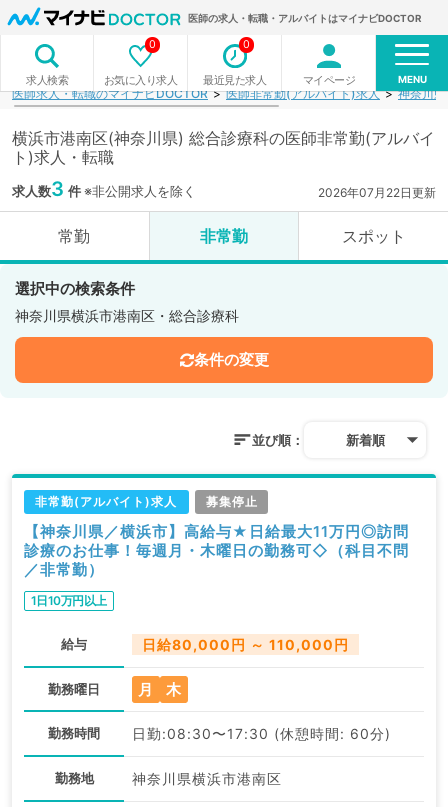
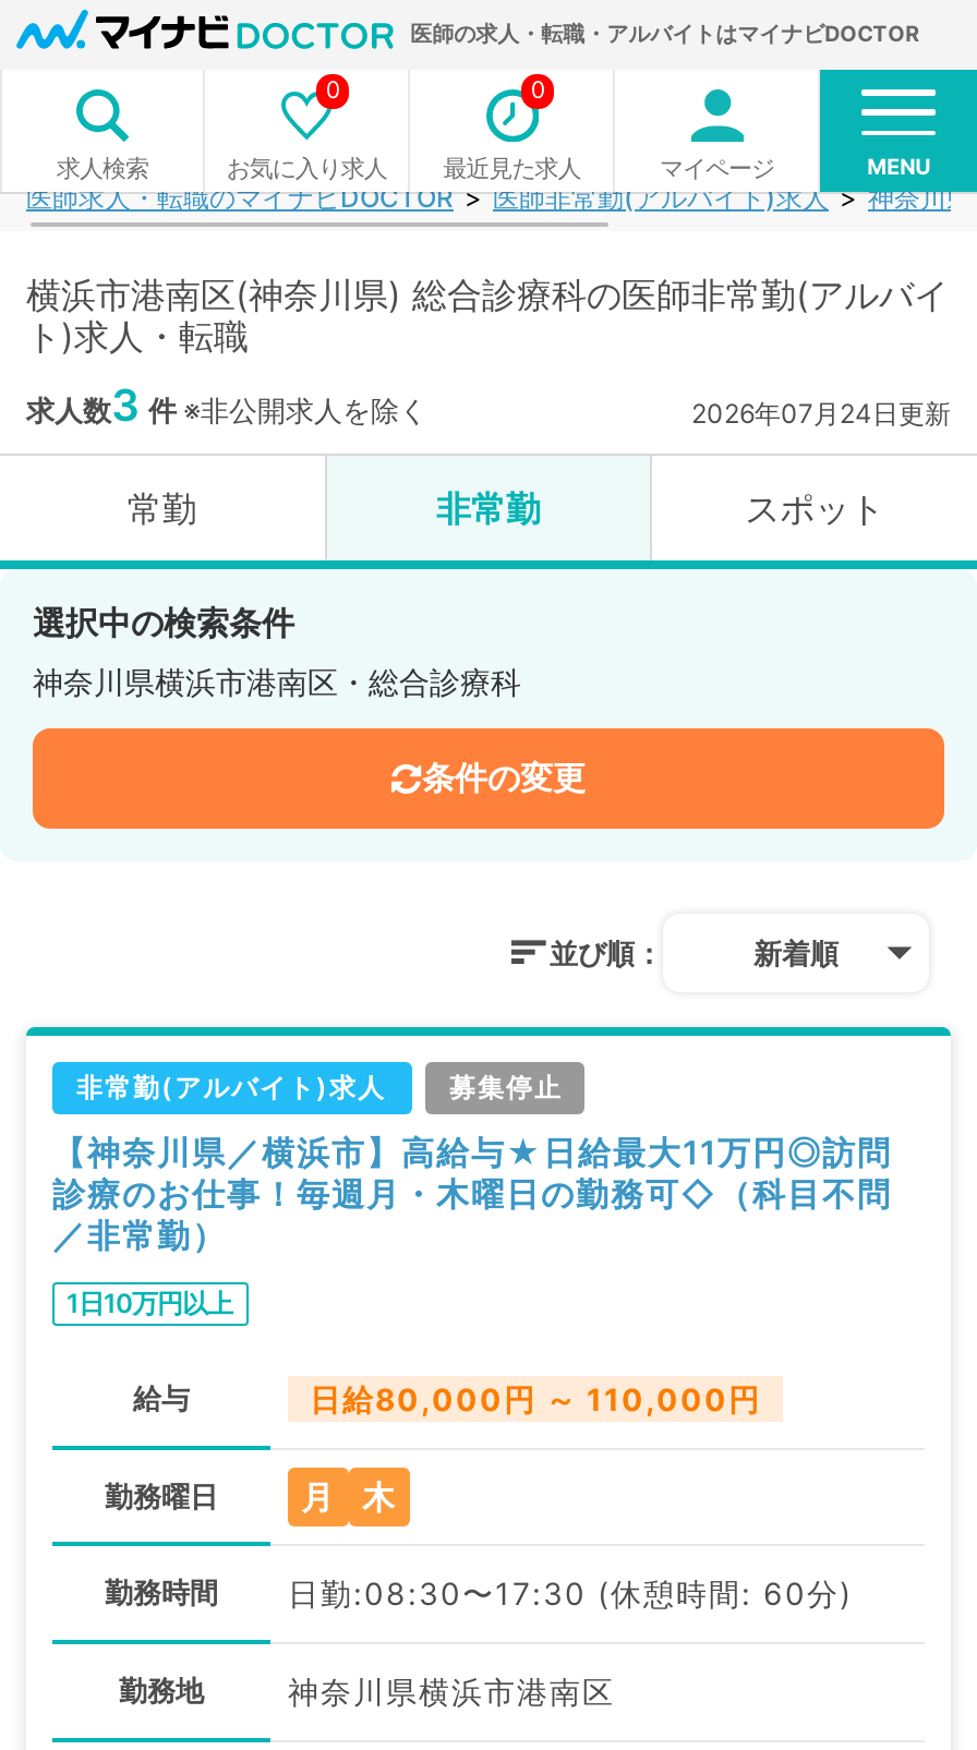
[318,185,436,200] 2026年07月22日更新 -> [691,397,951,430] 2026年07月24日更新

